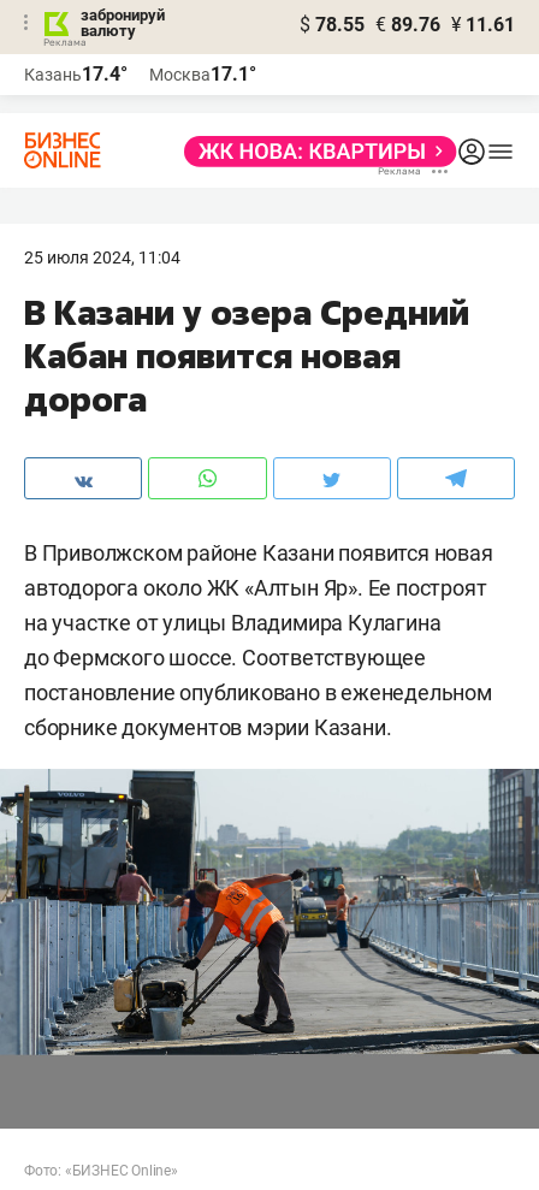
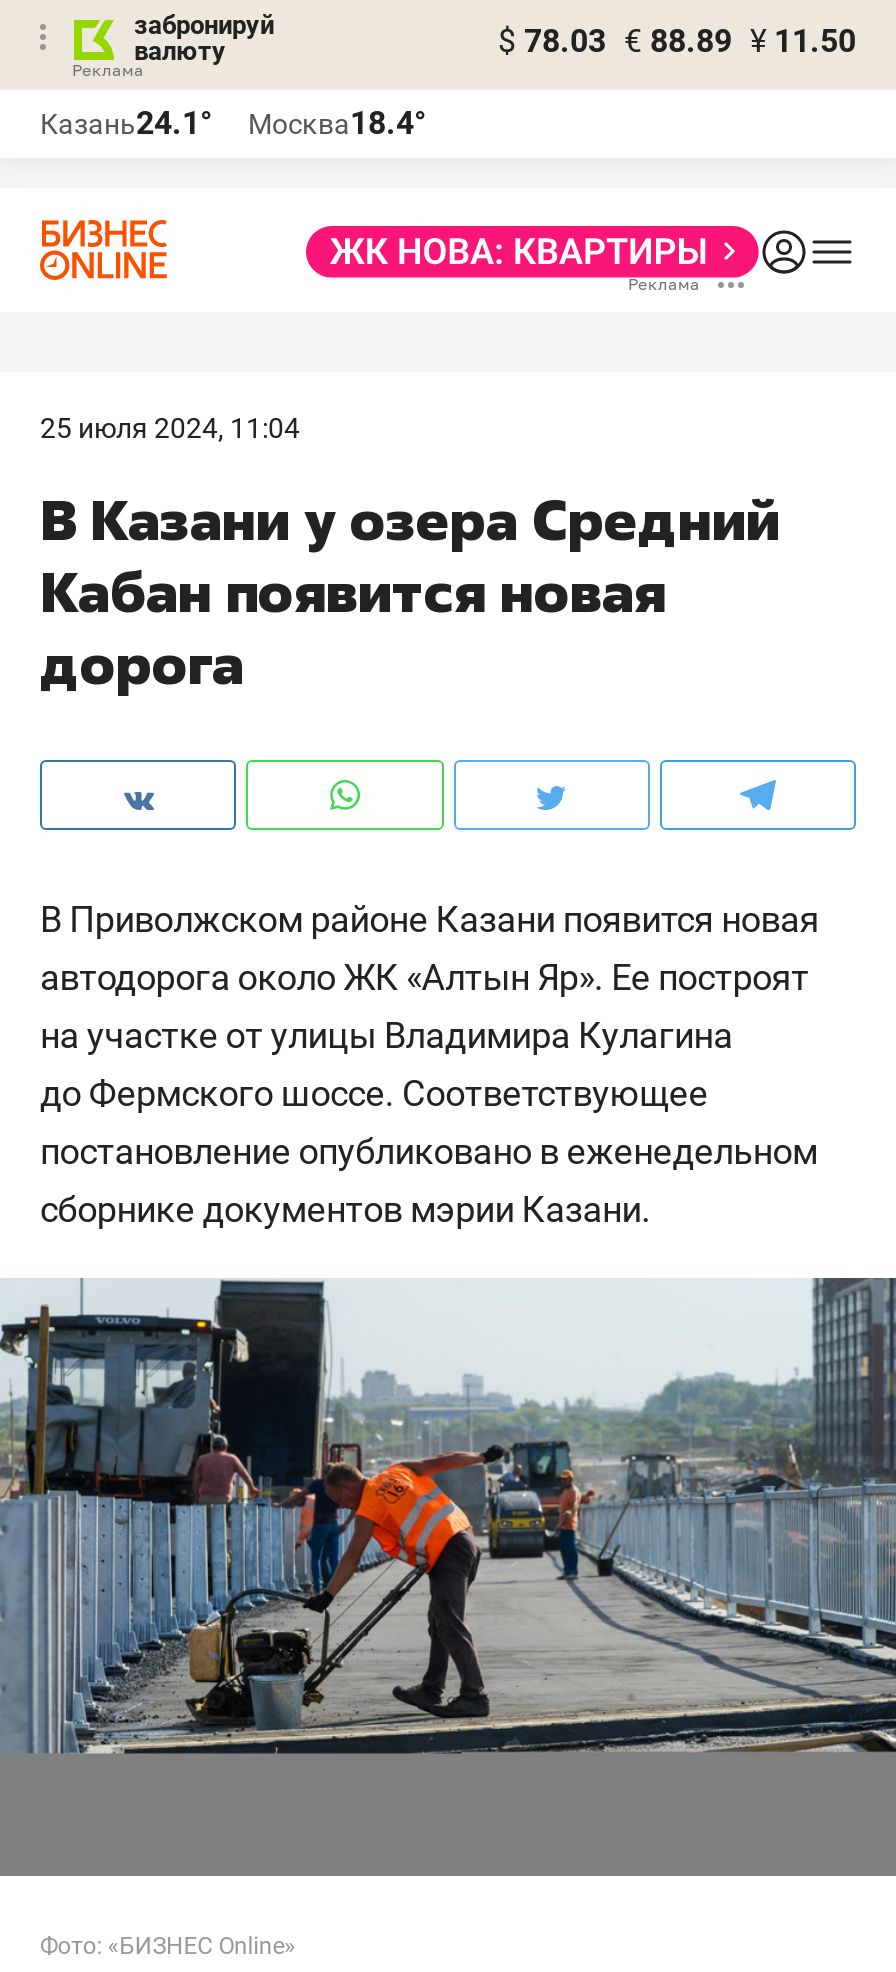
[300,13,515,36] $ 78.55 € 89.76 ¥ 11.61 -> [498,22,856,60] $ 78.03 € 88.89 ¥ 11.50
[24,63,128,85] Казань17.4° -> [40,104,212,142] Казань24.1°
[149,63,256,85] Москва17.1° -> [248,104,426,142] Москва18.4°

